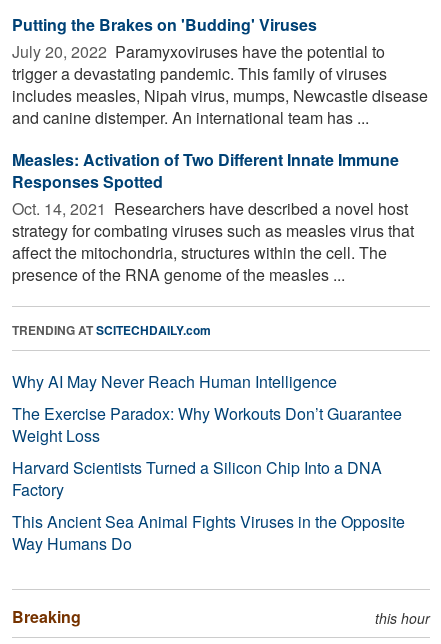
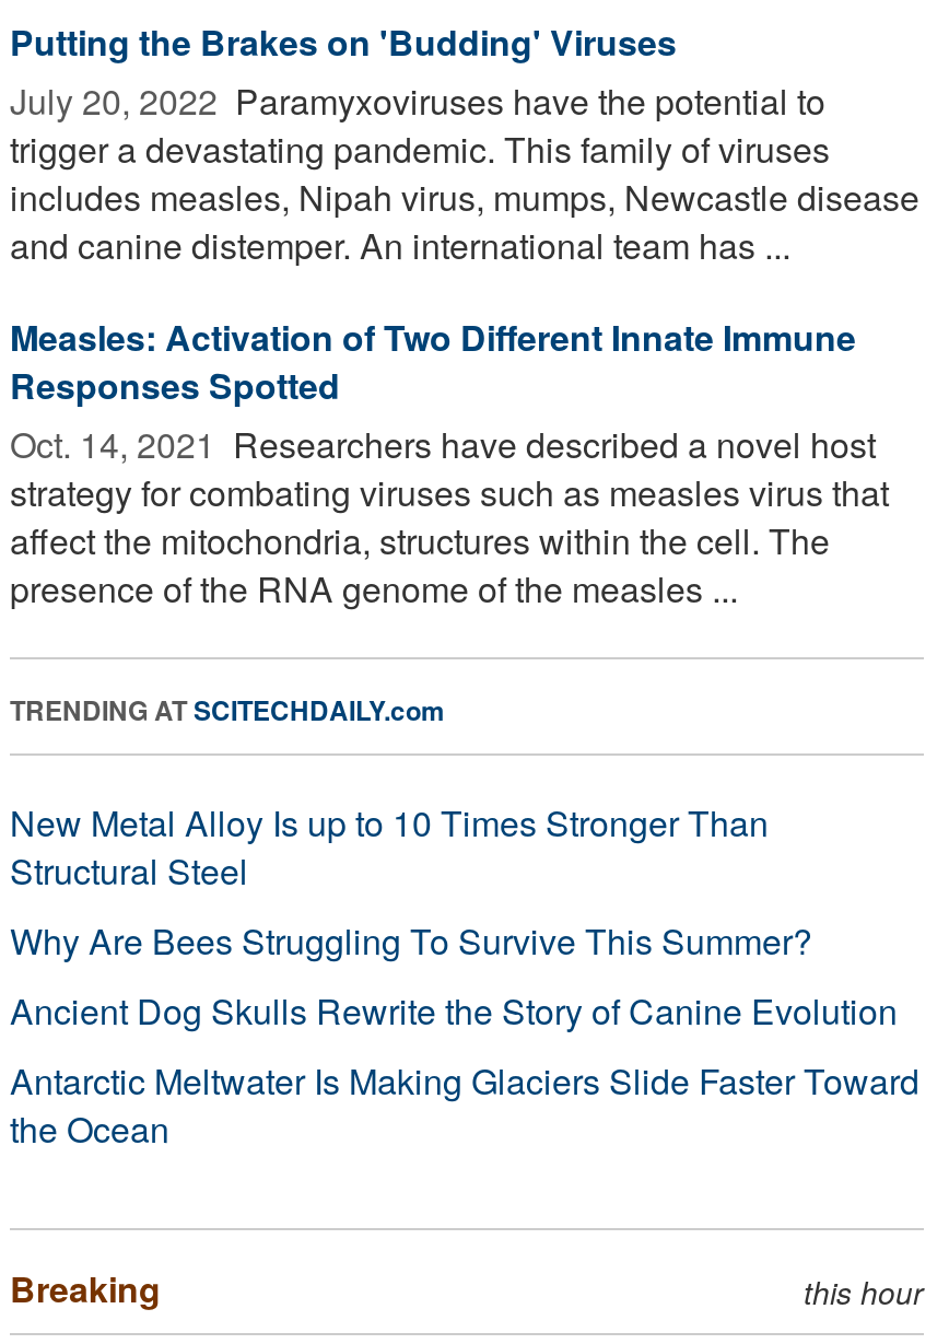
[12,370,405,555] Why AI May Never Reach Human Intelligence | The Exercise Paradox: Why Workouts Don’t Guarantee | Weight Loss | Harvard Scientists Turned a Silicon Chip Into a DNA | Factory | This Ancient Sea Animal Fights Viruses in the Opposite | Way Humans Do -> [10,797,919,1153] New Metal Alloy Is up to 10 Times Stronger Than | Structural Steel | Why Are Bees Struggling To Survive This Summer? | Ancient Dog Skulls Rewrite the Story of Canine Evolution | Antarctic Meltwater Is Making Glaciers Slide Faster Toward | the Ocean

